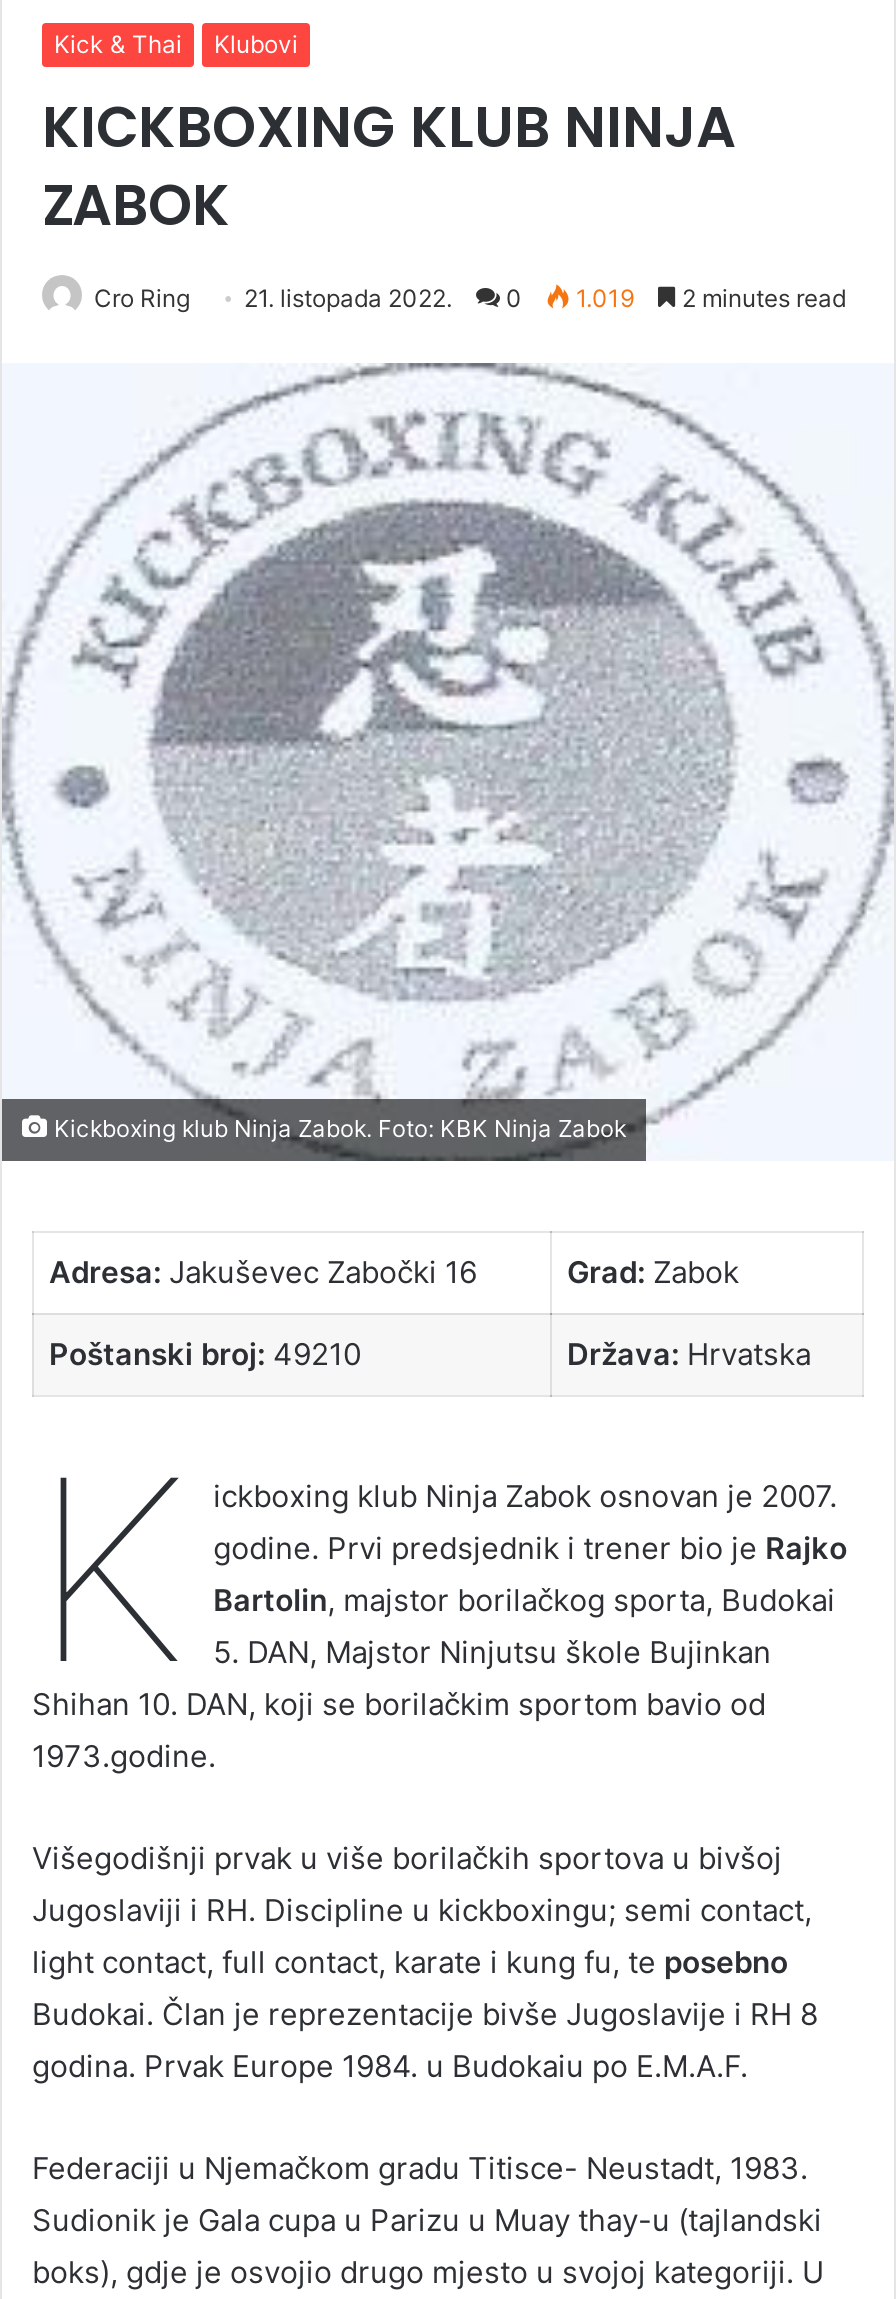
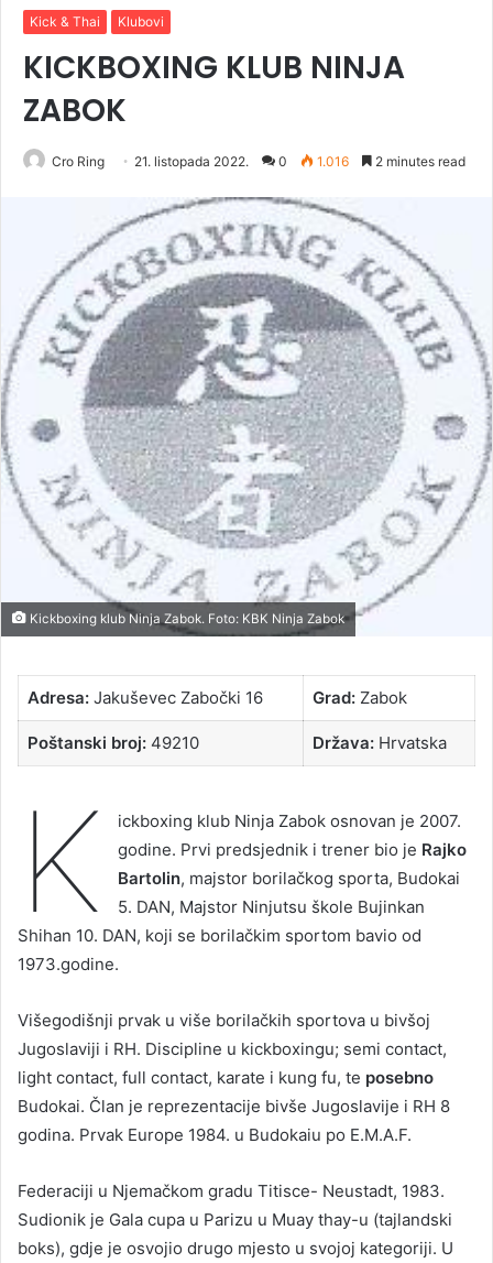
[94,283,846,313] Cro Ring 21. listopada 2022. 0 1.019 2 minutes read -> [52,153,465,170] Cro Ring 21. listopada 2022. 0 1.016 2 minutes read

